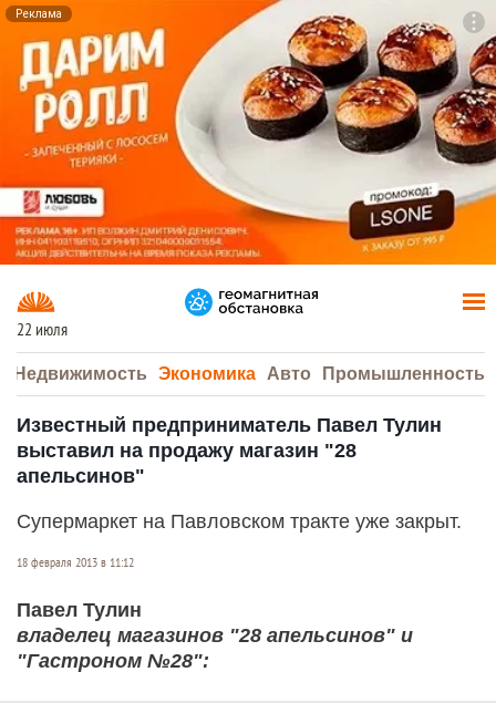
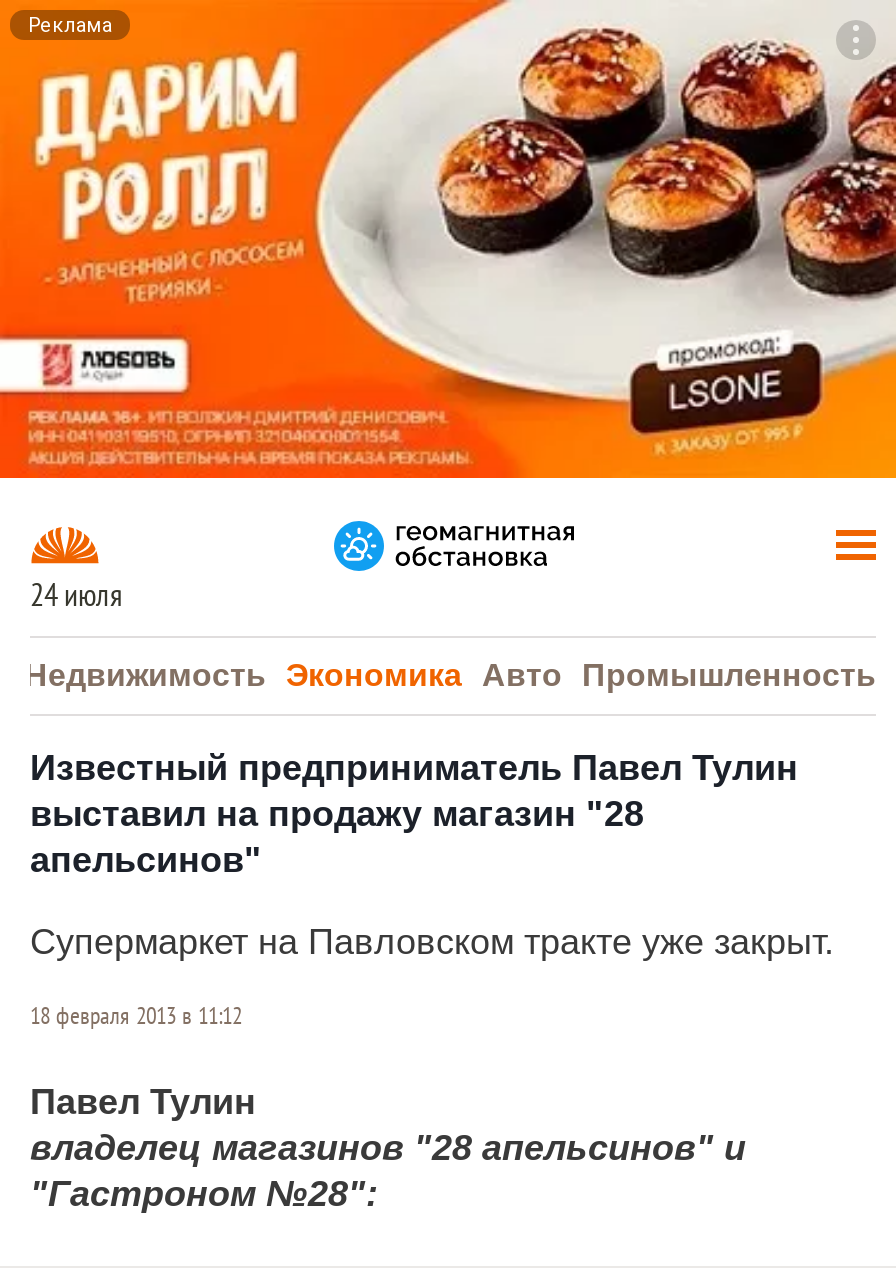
[17,320,68,340] 22 июля -> [30,578,122,614] 24 июля

